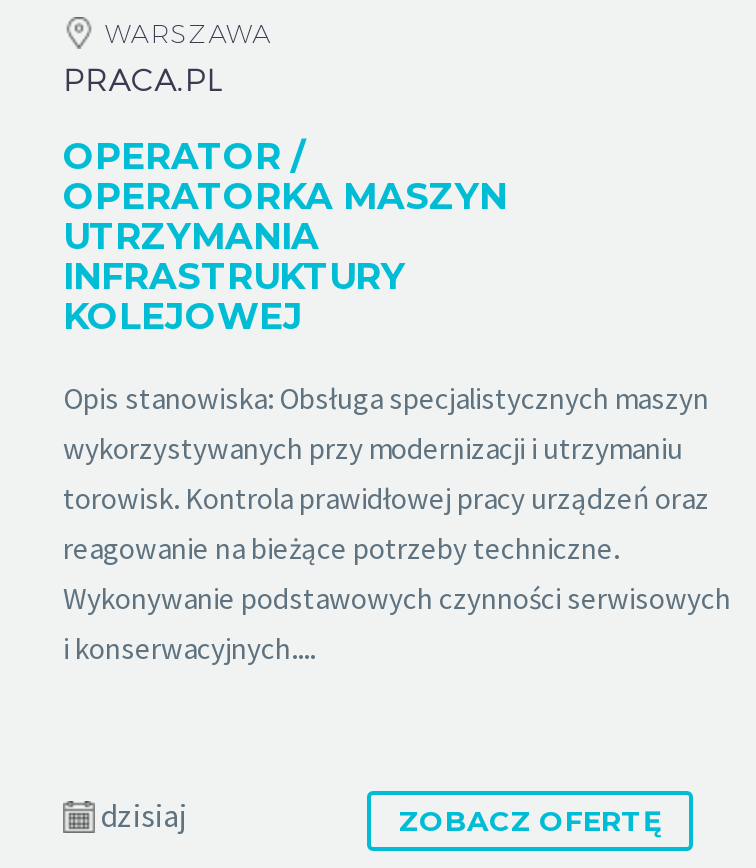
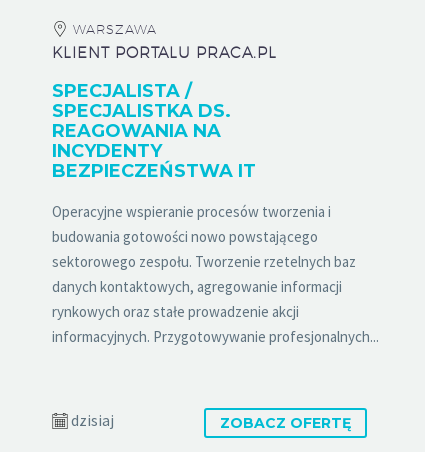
[63,63,224,97] PRACA.PL -> [52,44,277,61] KLIENT PORTALU PRACA.PL
[63,134,507,338] OPERATOR / | OPERATORKA MASZYN | UTRZYMANIA | INFRASTRUKTURY | KOLEJOWEJ -> [52,80,256,182] SPECJALISTA / | SPECJALISTKA DS. | REAGOWANIA NA | INCYDENTY | BEZPIECZEŃSTWA IT
[63,380,731,668] Opis stanowiska: Obsługa specjalistycznych maszyn | wykorzystywanych przy modernizacji i utrzymaniu | torowisk. Kontrola prawidłowej pracy urządzeń oraz | reagowanie na bieżące potrzeby techniczne. | Wykonywanie podstawowych czynności serwisowych | i konserwacyjnych.... -> [52,202,379,346] Operacyjne wspieranie procesów tworzenia i | budowania gotowości nowo powstającego | sektorowego zespołu. Tworzenie rzetelnych baz | danych kontaktowych, agregowanie informacji | rynkowych oraz stałe prowadzenie akcji | informacyjnych. Przygotowywanie profesjonalnych...

